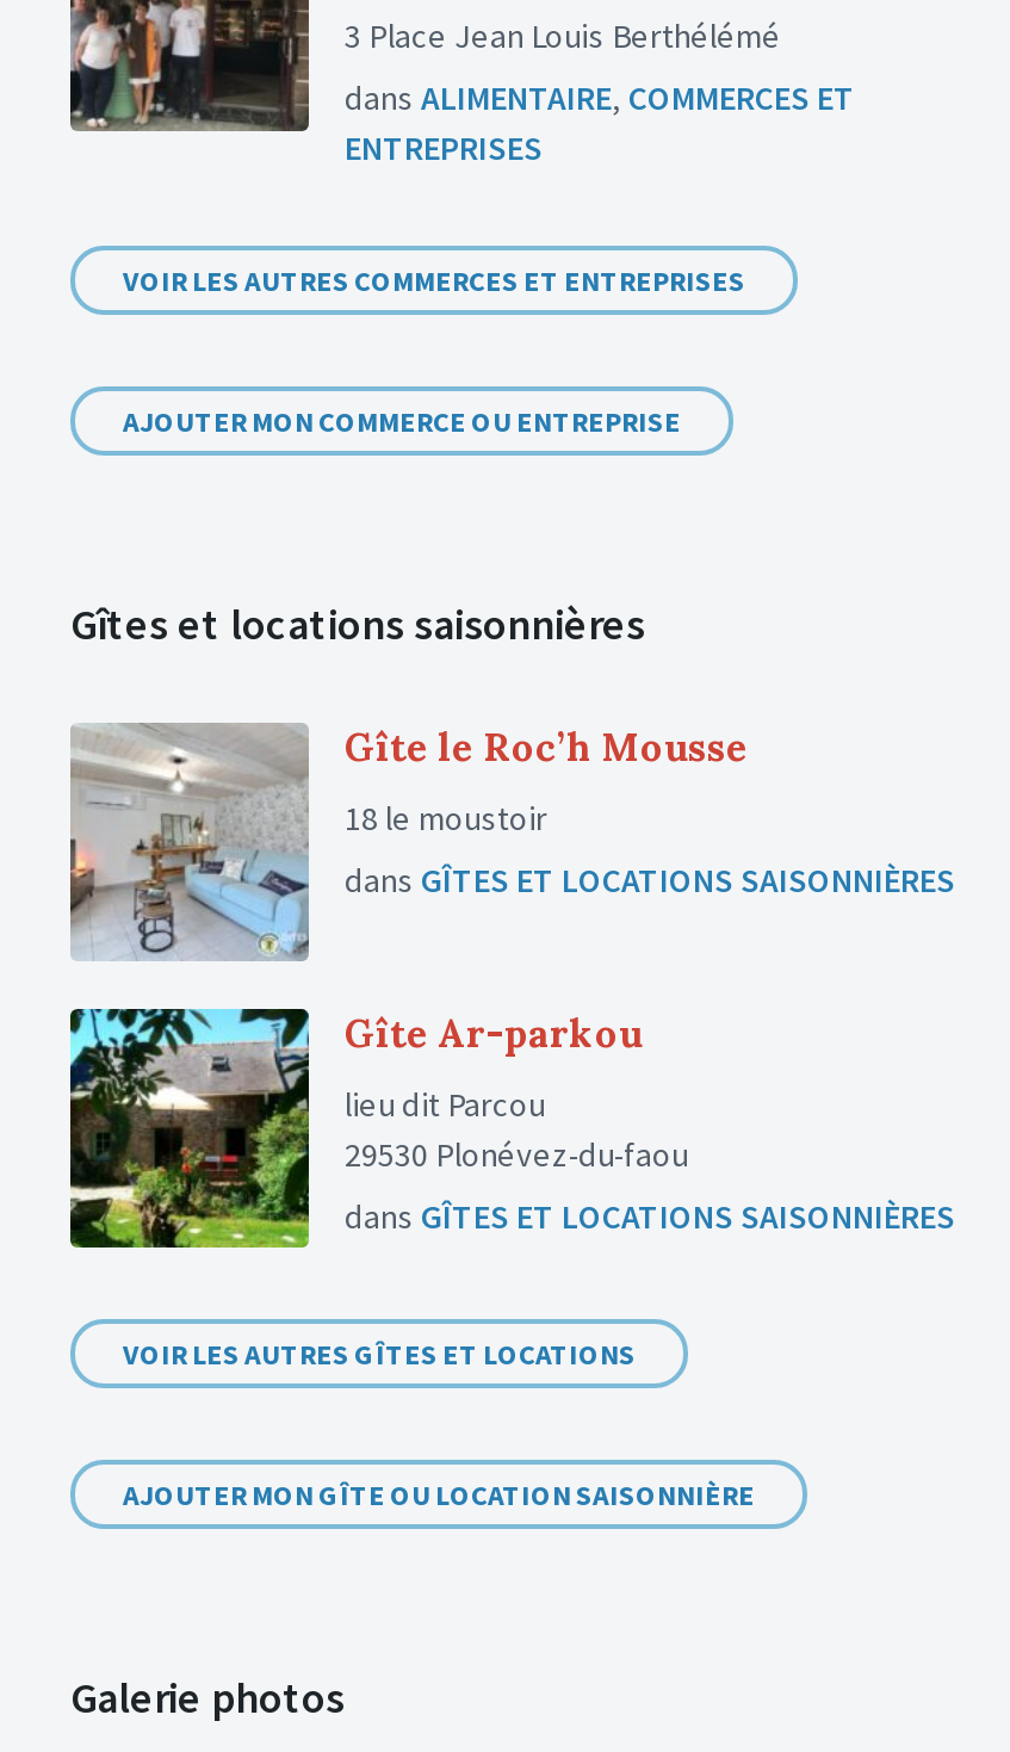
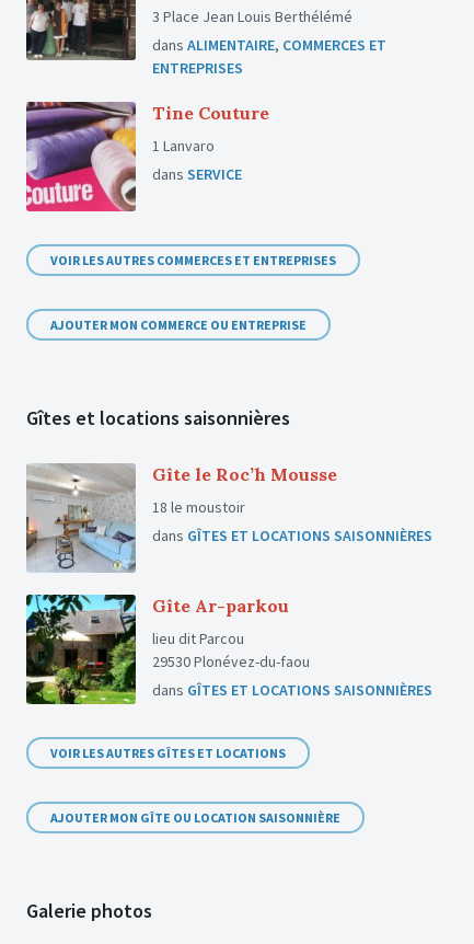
none -> [25,101,269,212] [image] | Tine Couture | 1 Lanvaro | dans SERVICE

